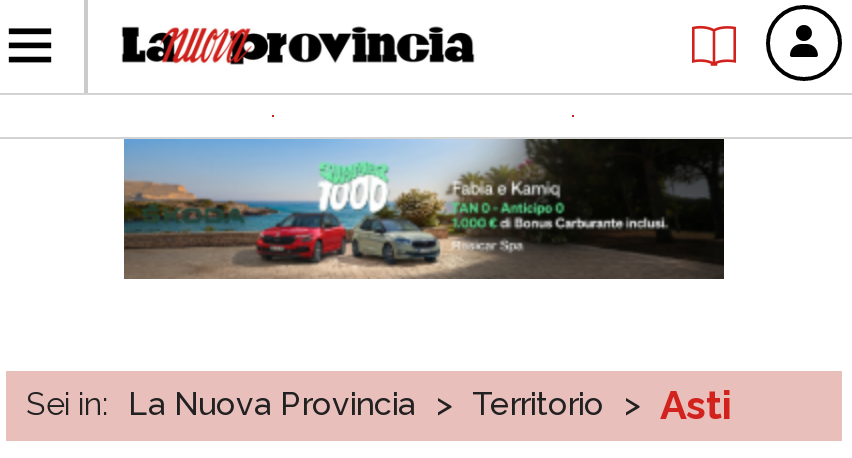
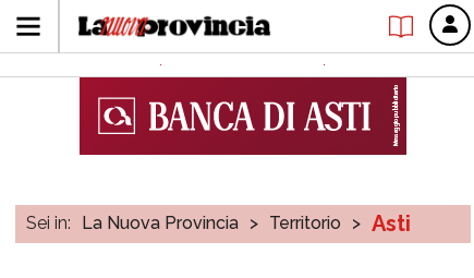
[122,137,726,281] [image] -> [78,76,408,156] [image]

